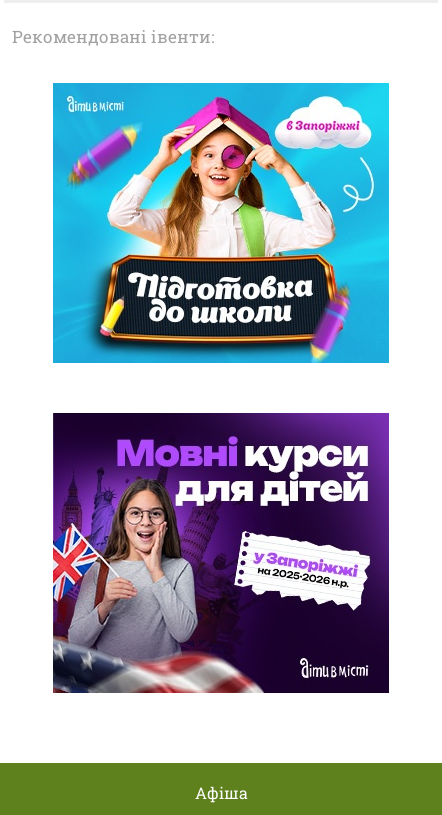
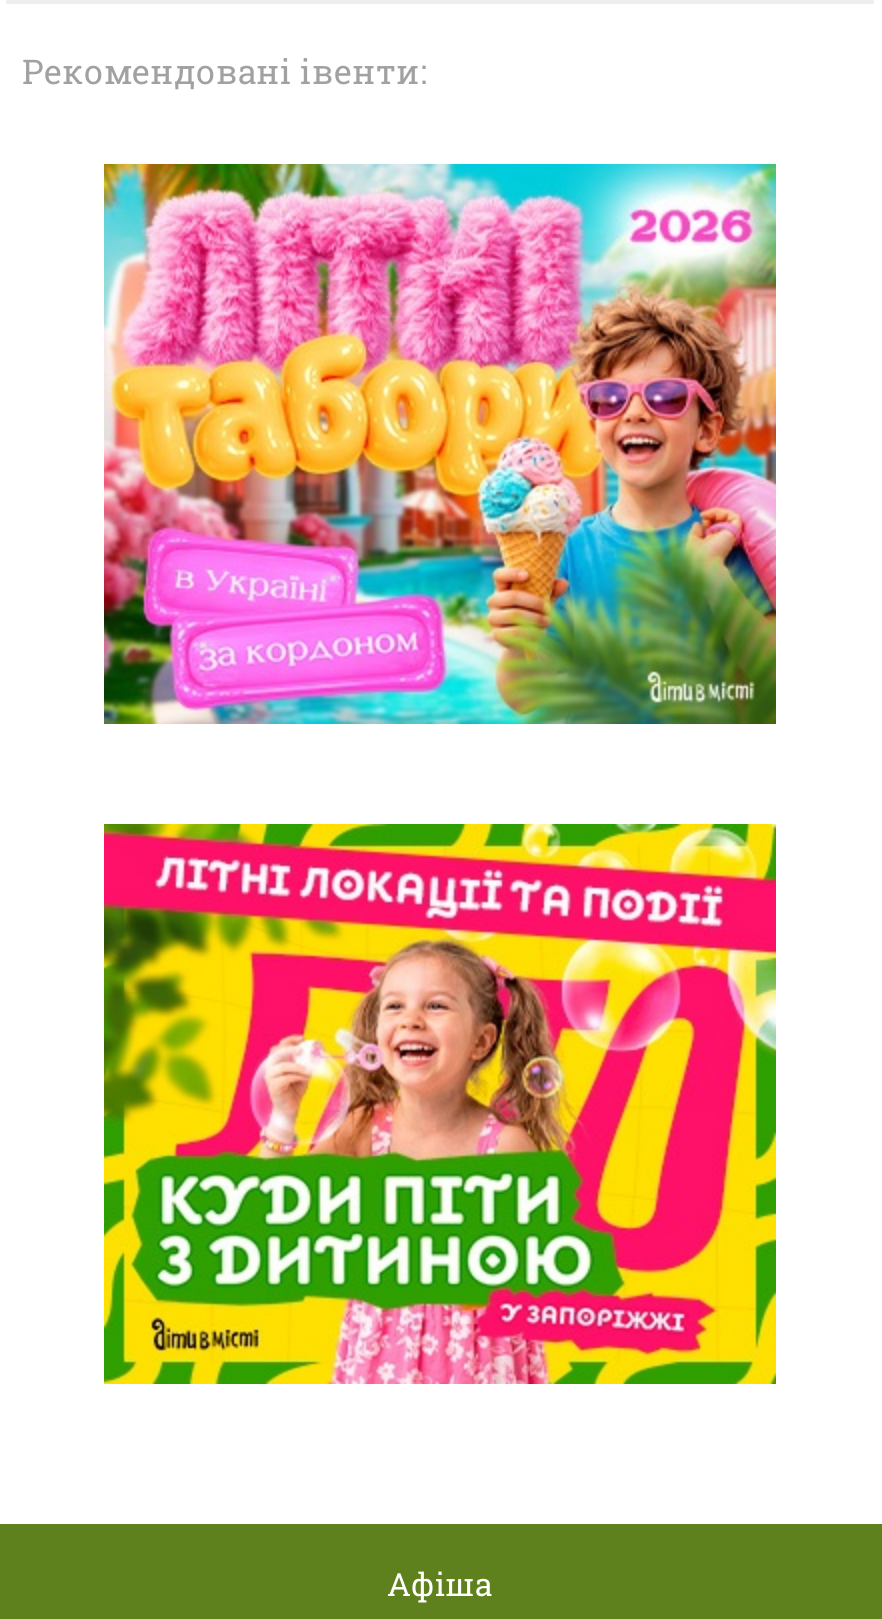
[52,82,390,364] [image] -> [102,162,778,726] [image]
[52,412,390,694] [image] -> [102,822,778,1386] [image]

